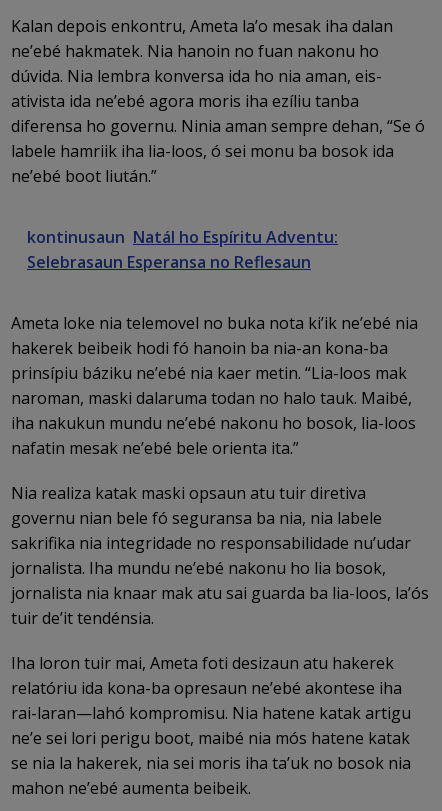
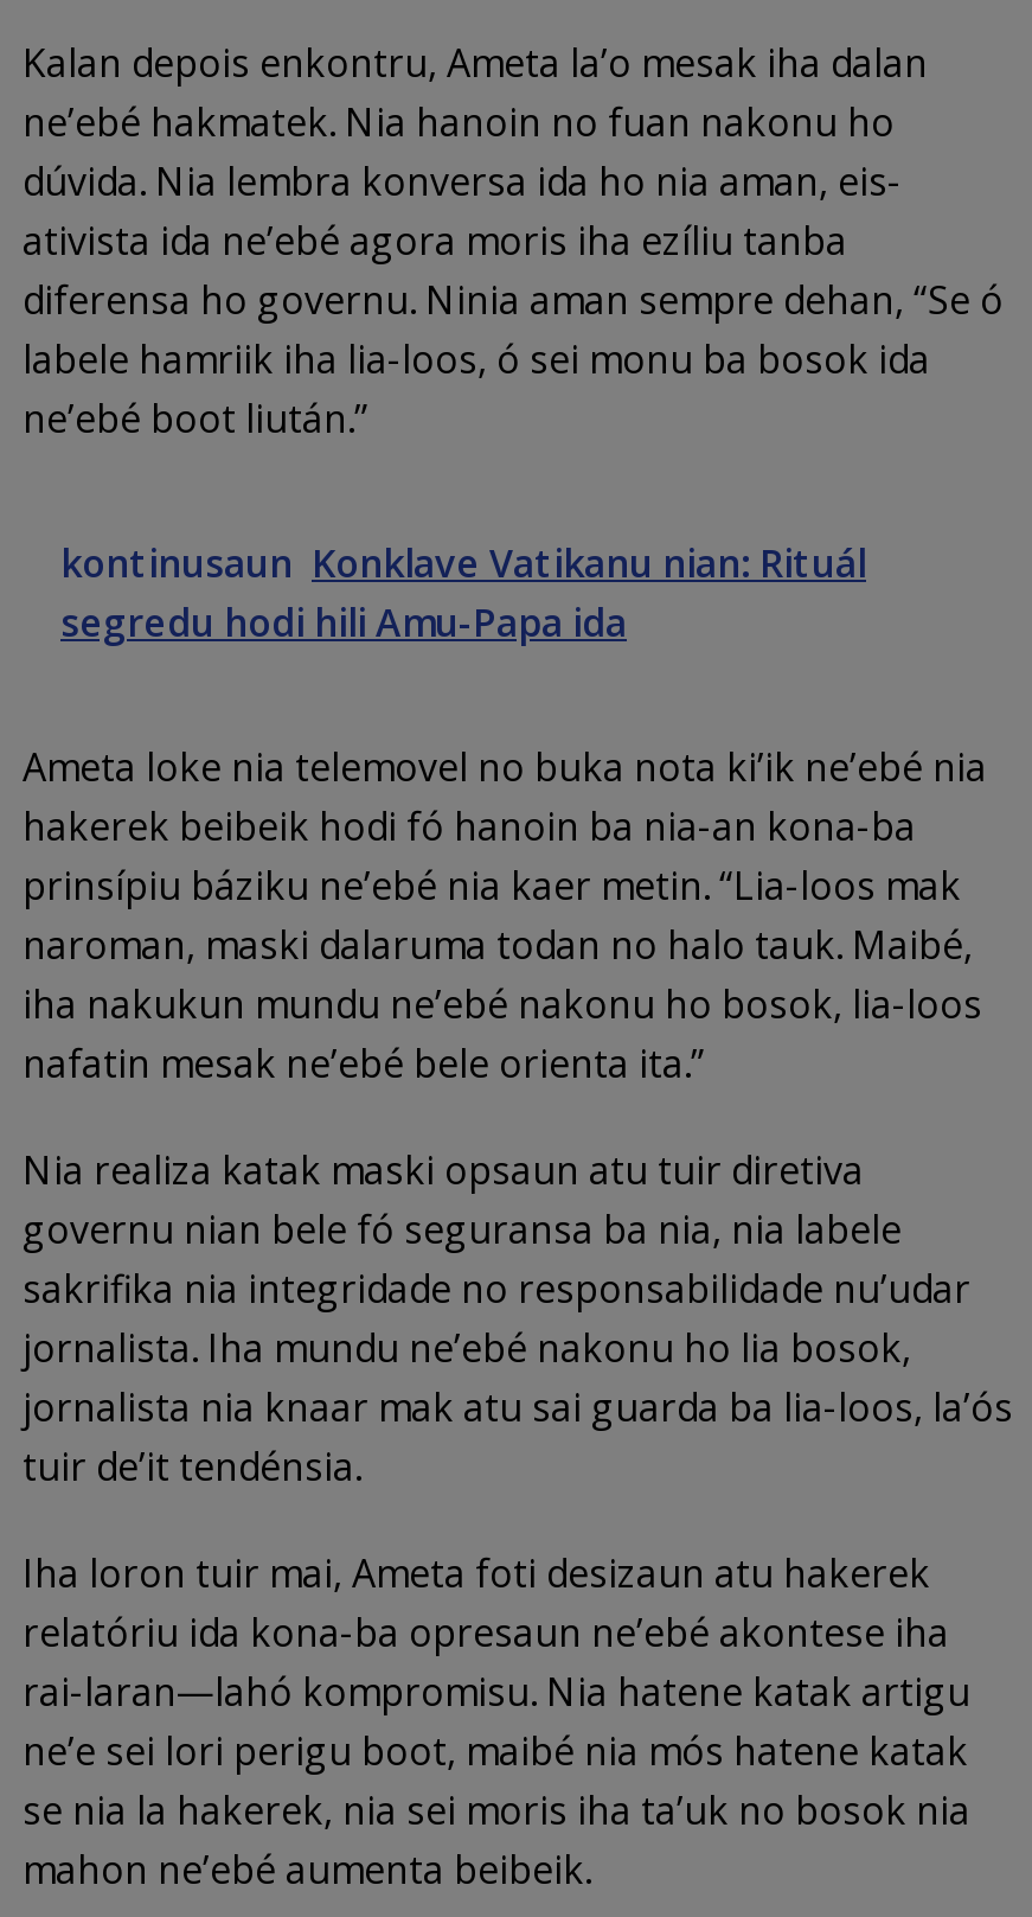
[27,226,338,273] kontinusaun Natál ho Espíritu Adventu: | Selebrasaun Esperansa no Reflesaun -> [60,536,866,648] kontinusaun Konklave Vatikanu nian: Rituál | segredu hodi hili Amu-Papa ida

